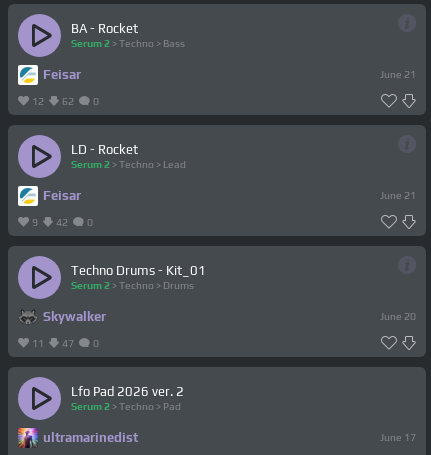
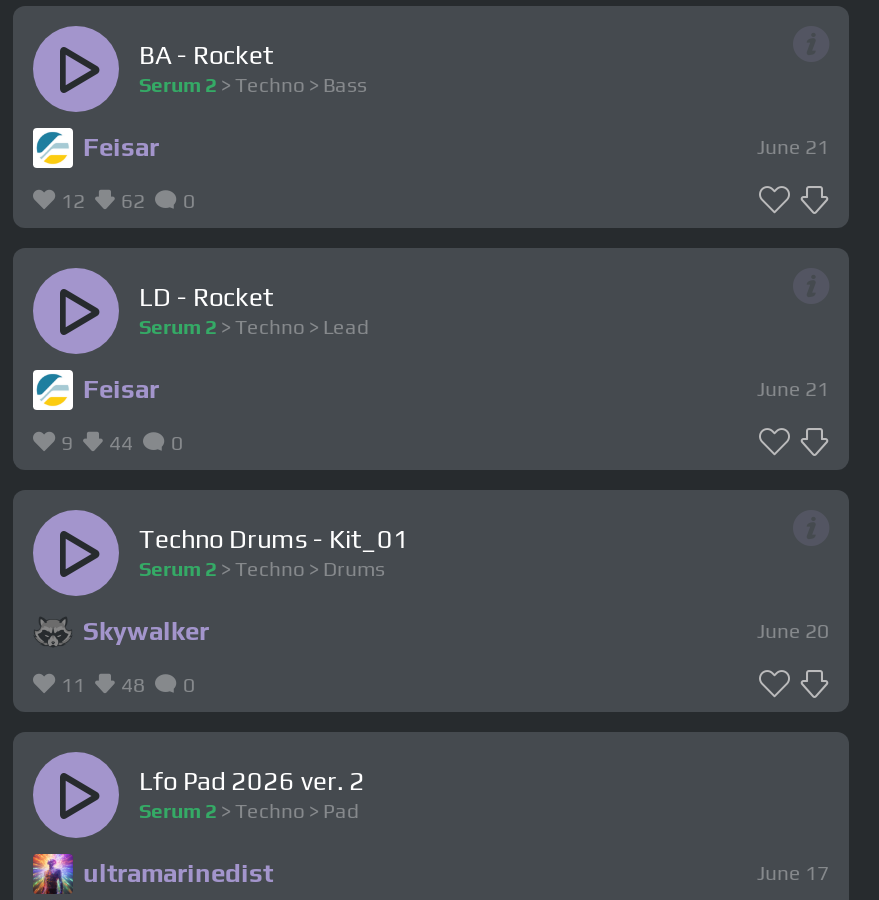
[32,216,93,228] 9 42 0 -> [61,430,183,454] 9 44 0
[32,337,99,349] 11 47 0 -> [61,672,195,696] 11 48 0

